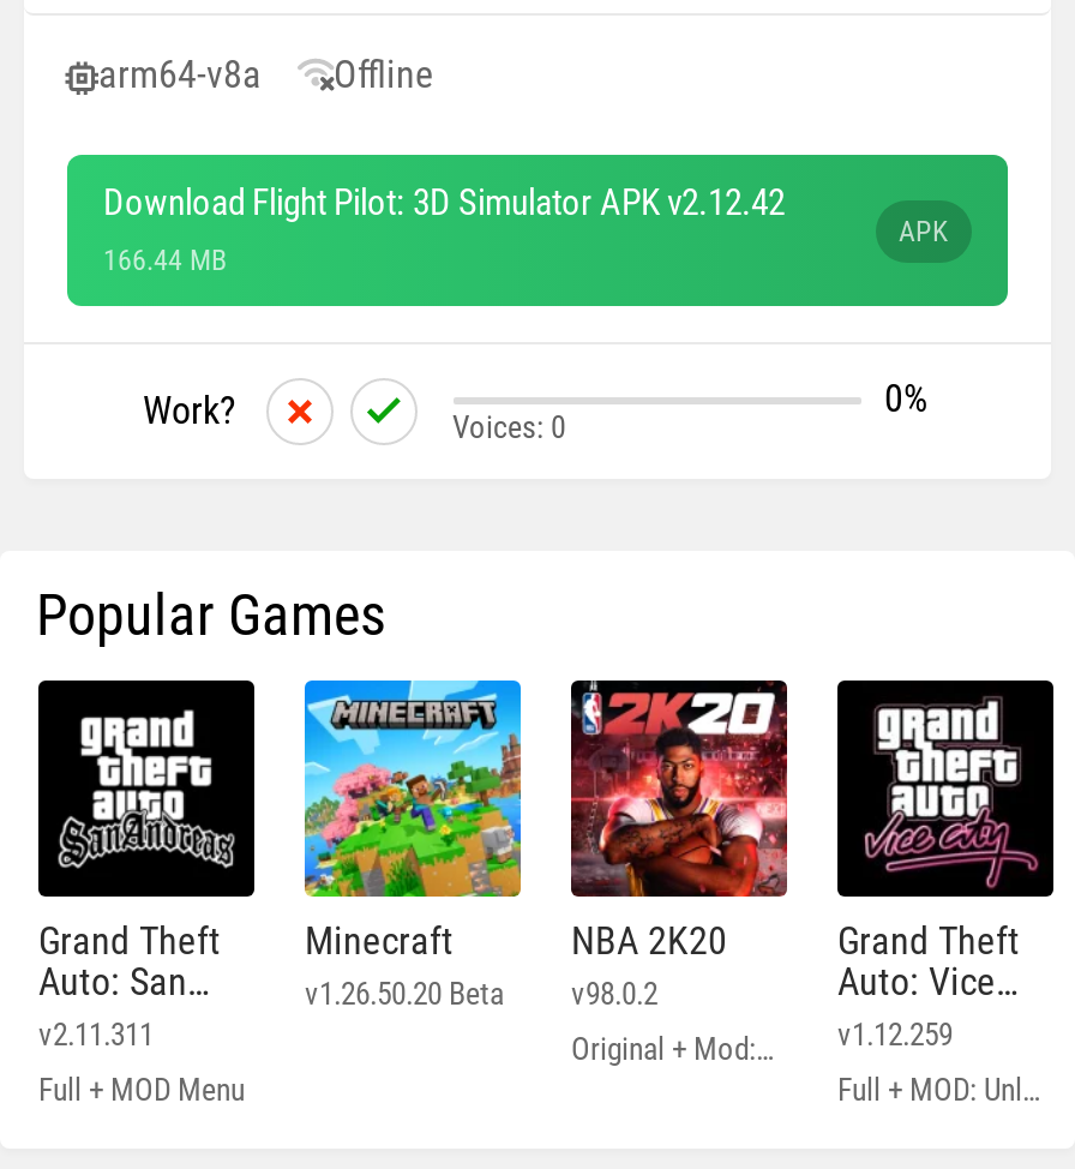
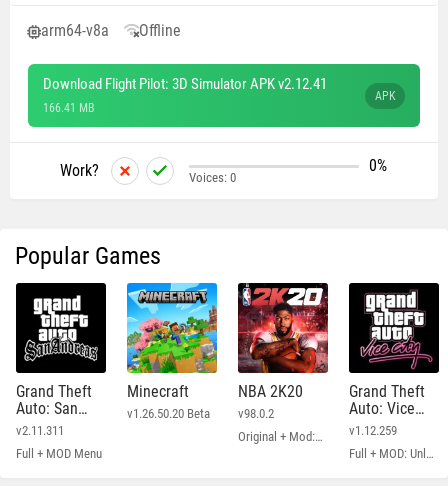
[103,181,785,224] Download Flight Pilot: 3D Simulator APK v2.12.42 -> [43,75,327,93] Download Flight Pilot: 3D Simulator APK v2.12.41
[103,244,228,277] 166.44 MB -> [43,101,95,115] 166.41 MB

